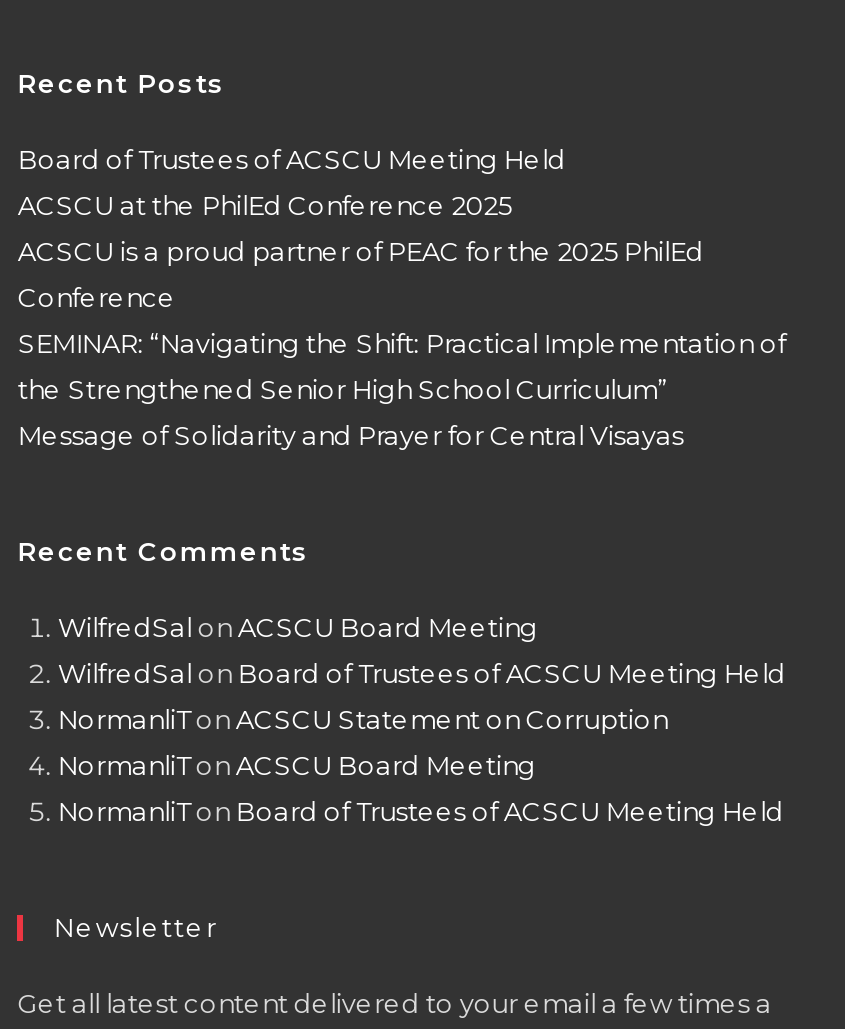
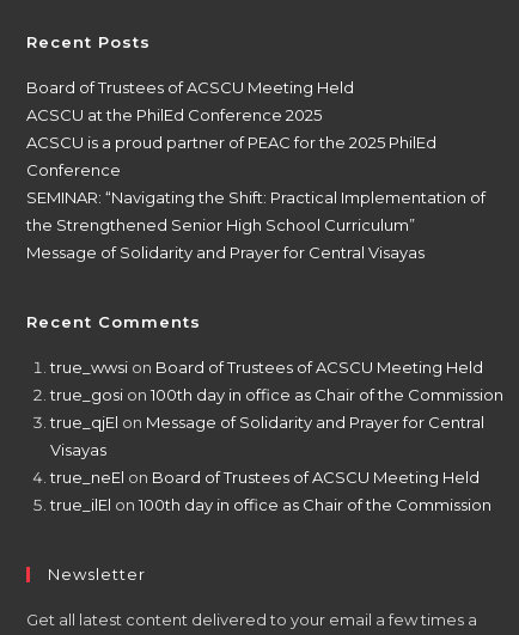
[58,611,786,827] WilfredSal on ACSCU Board Meeting | WilfredSal on Board of Trustees of ACSCU Meeting Held | NormanliTon ACSCU Statement on Corruption | NormanliTon ACSCU Board Meeting | NormanliTon Board of Trustees of ACSCU Meeting Held -> [51,357,504,514] true_wwsi on Board of Trustees of ACSCU Meeting Held | true_gosi on 100th day in office as Chair of the Commission | true_qjEl on Message of Solidarity and Prayer for Central | Visayas | true_neEl on Board of Trustees of ACSCU Meeting Held | true_ilEl on 100th day in office as Chair of the Commission

